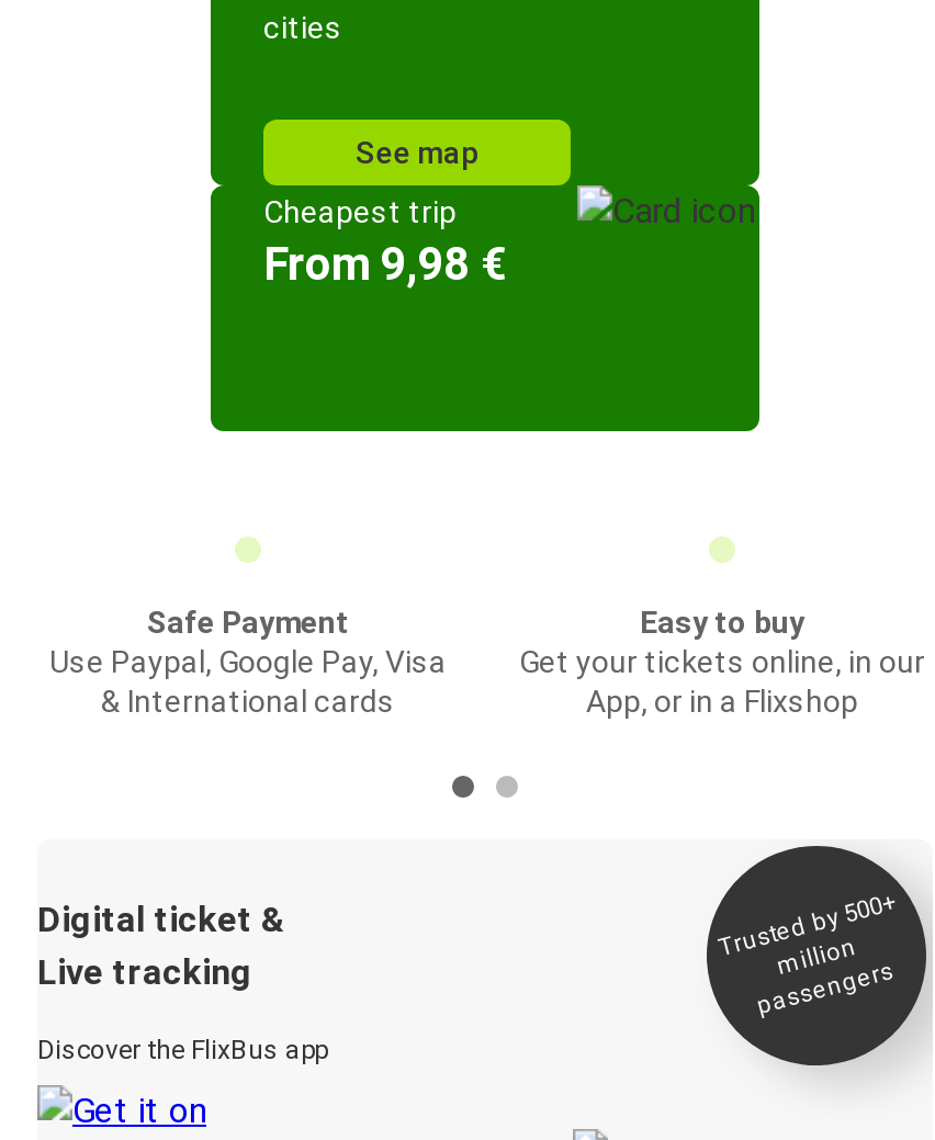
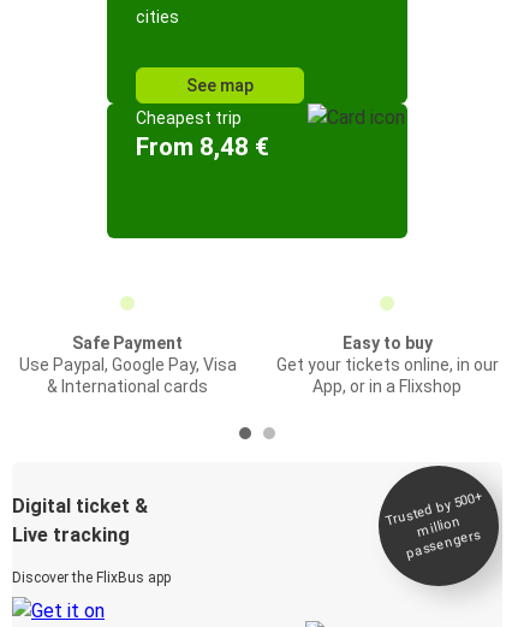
[263,238,507,291] From 9,98 € -> [136,132,269,161] From 8,48 €

